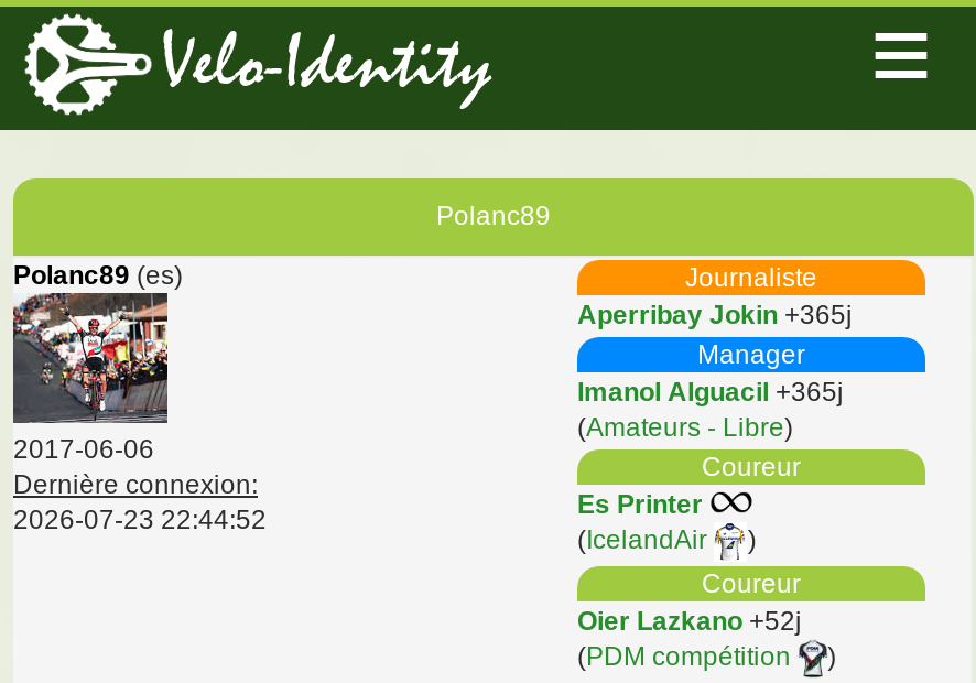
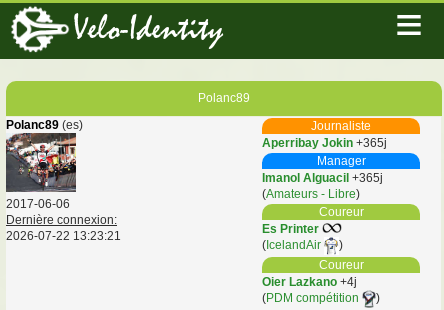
[13,505,267,536] 2026-07-23 22:44:52 -> [6,229,121,243] 2026-07-22 13:23:21
[577,606,802,637] Oier Lazkano +52j -> [262,275,357,289] Oier Lazkano +4j

